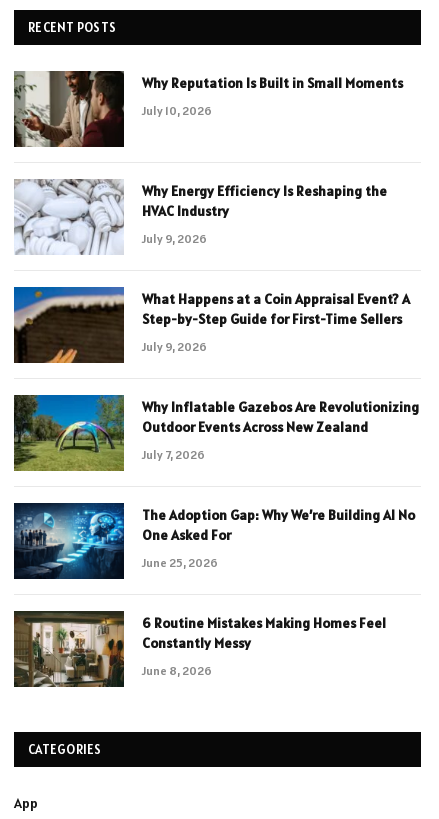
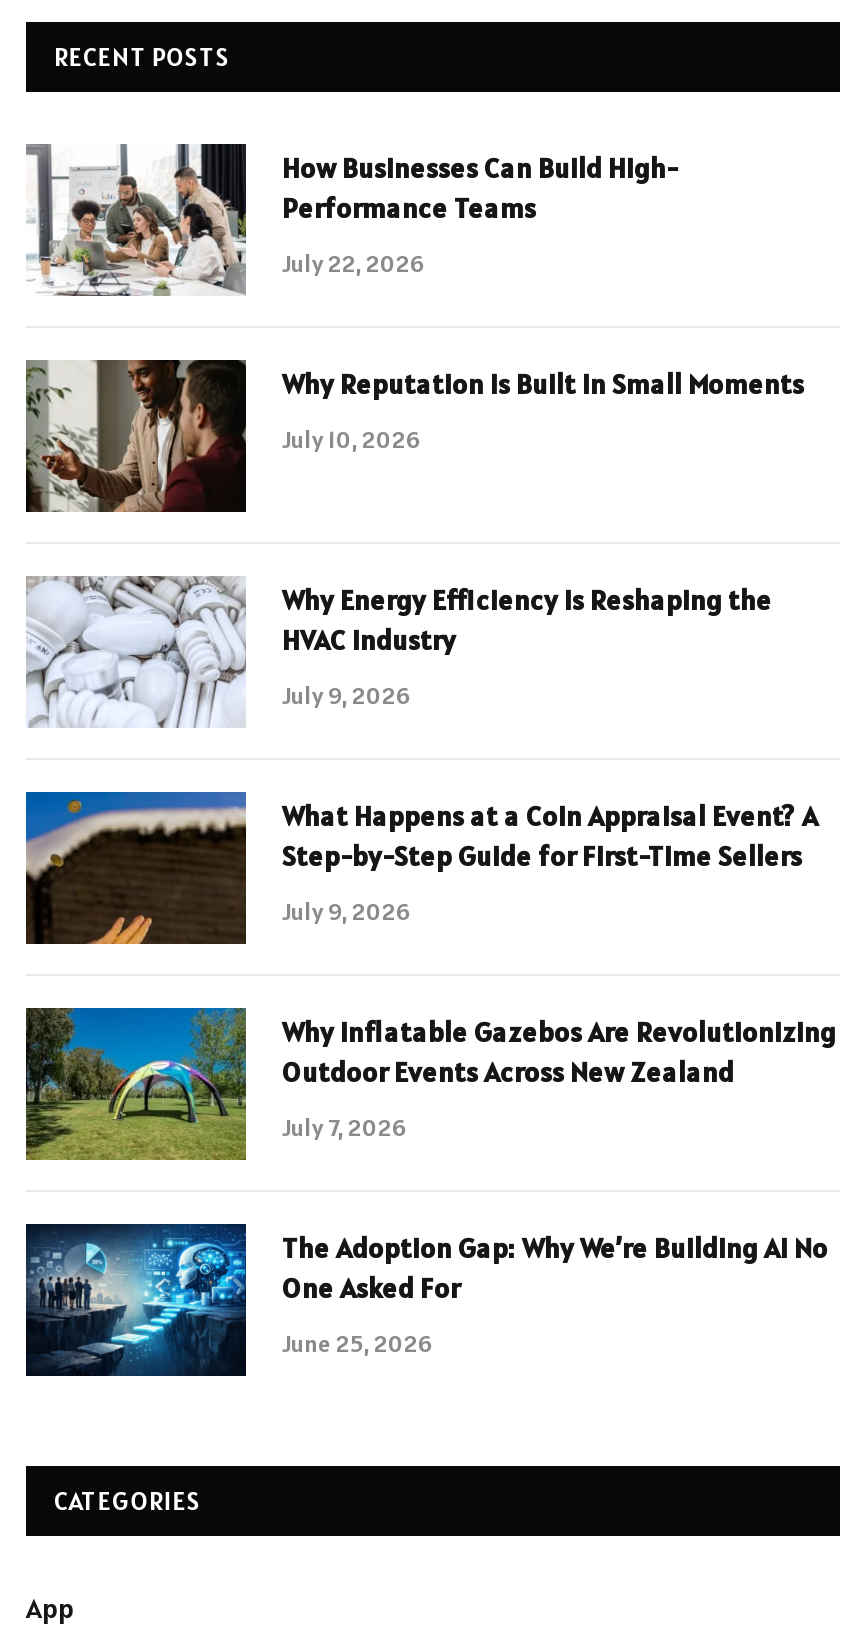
none -> [26,144,678,296] [image] | How Businesses Can Build High- | Performance Teams | July 22, 2026
moved [13,69,419,570] -> [24,356,836,1359]: [image] | Why Reputation Is Built in Small Moments | July 10, 2026 | ... | One Asked For | June 25, 2026
[13,611,386,688] [image] | 6 Routine Mistakes Making Homes Feel | Constantly Messy | June 8, 2026 -> none

